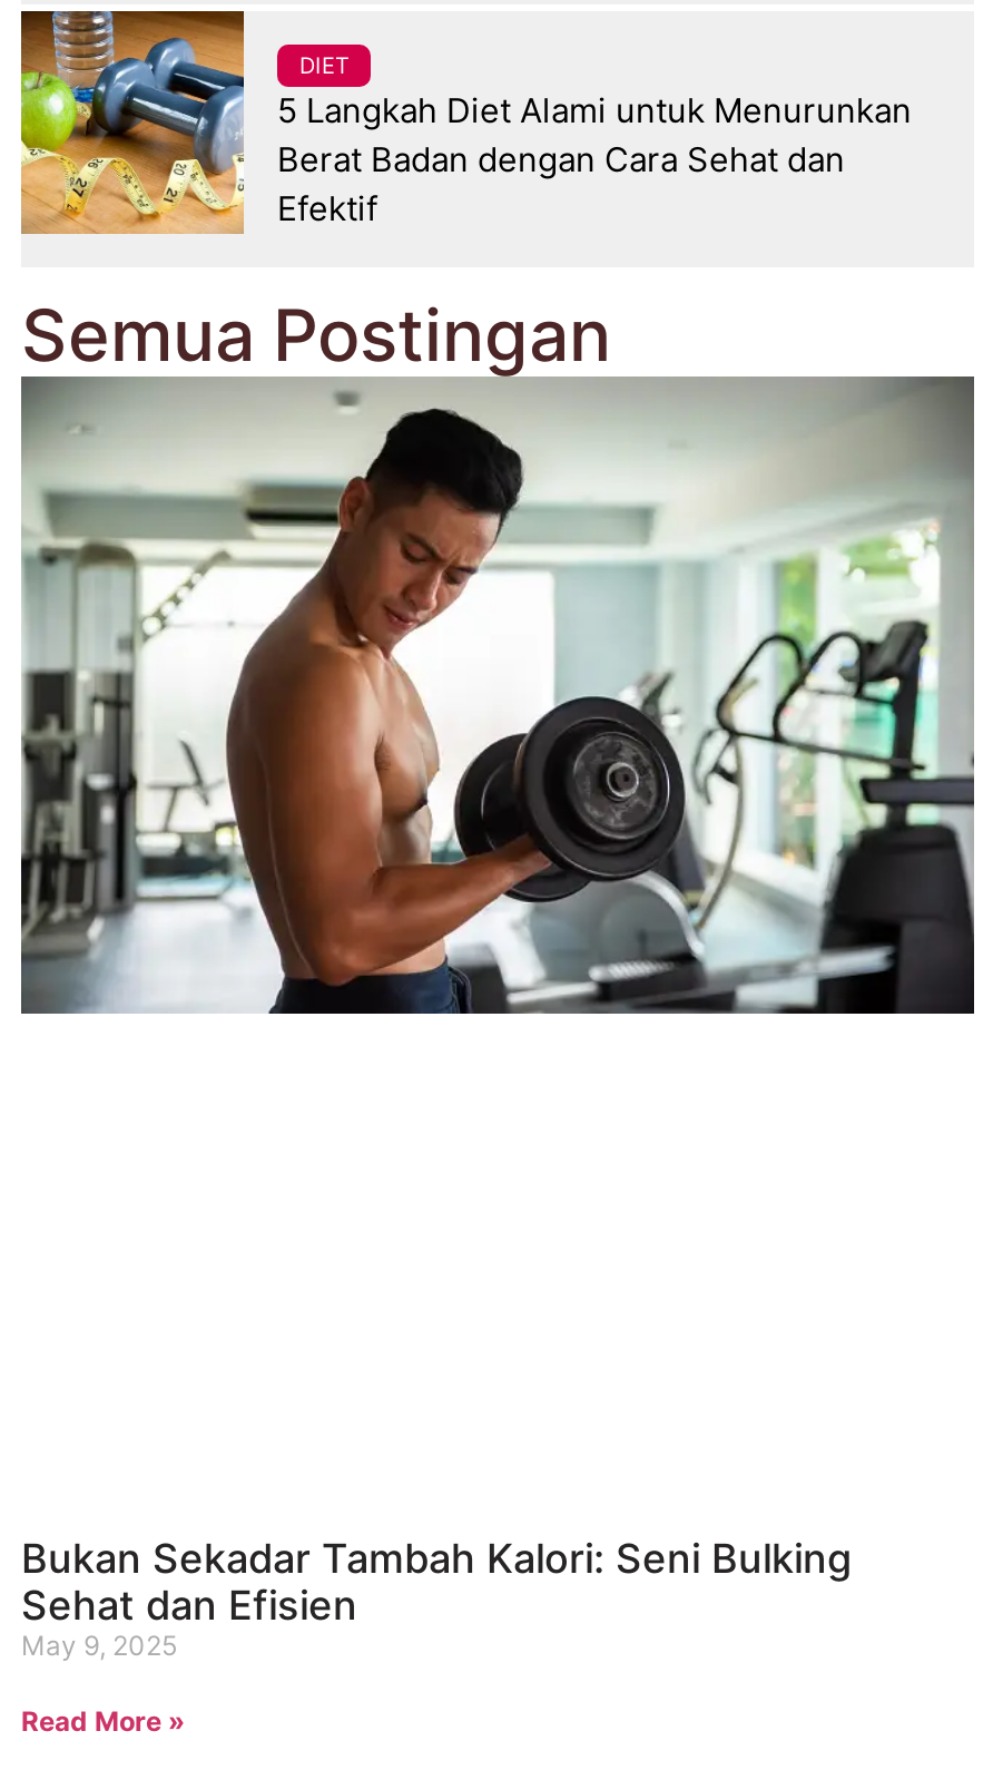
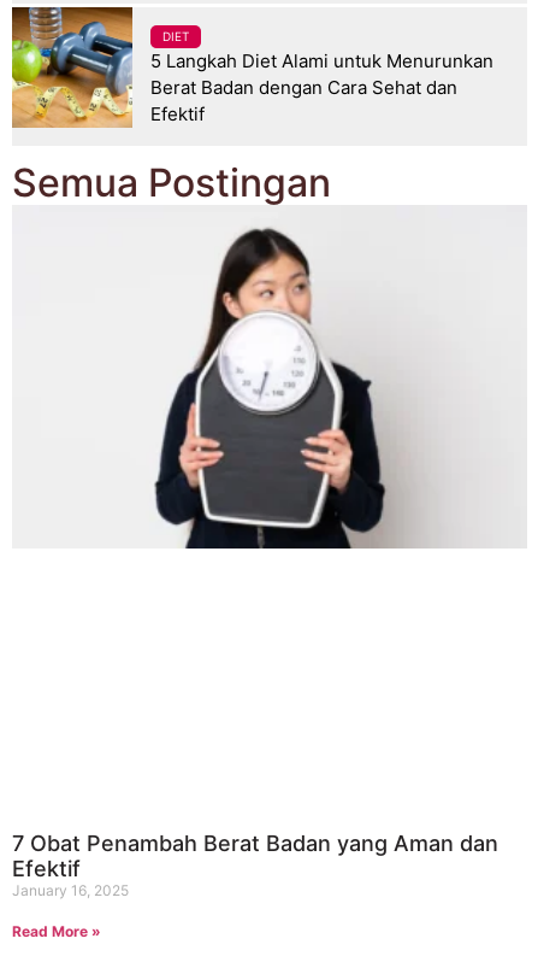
[19,374,976,1016] [image] -> [12,205,527,550] [image]
[21,1534,852,1661] Bukan Sekadar Tambah Kalori: Seni Bulking | Sehat dan Efisien | May 9, 2025 -> [12,831,498,900] 7 Obat Penambah Berat Badan yang Aman dan | Efektif | January 16, 2025

